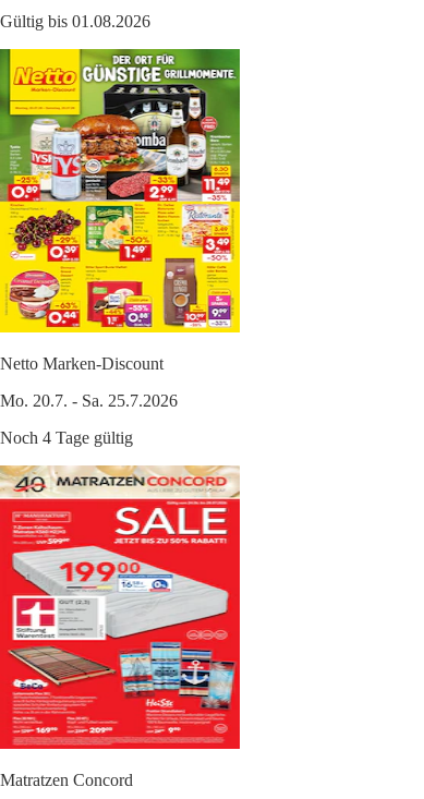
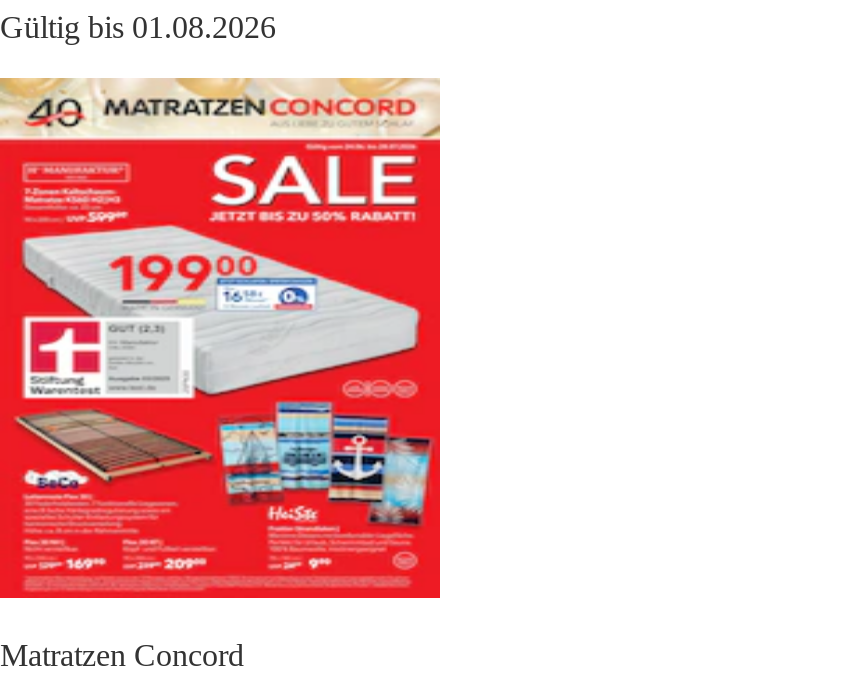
[0,48,241,447] [image] | Netto Marken-Discount | Mo. 20.7. - Sa. 25.7.2026 | Noch 4 Tage gültig -> none

